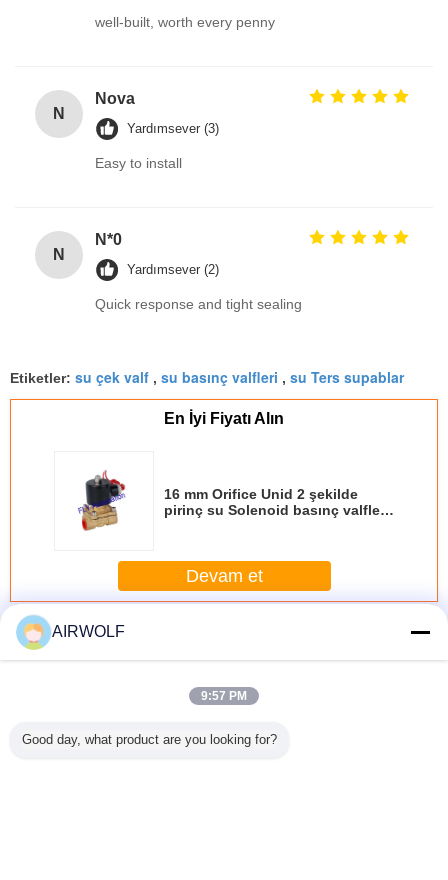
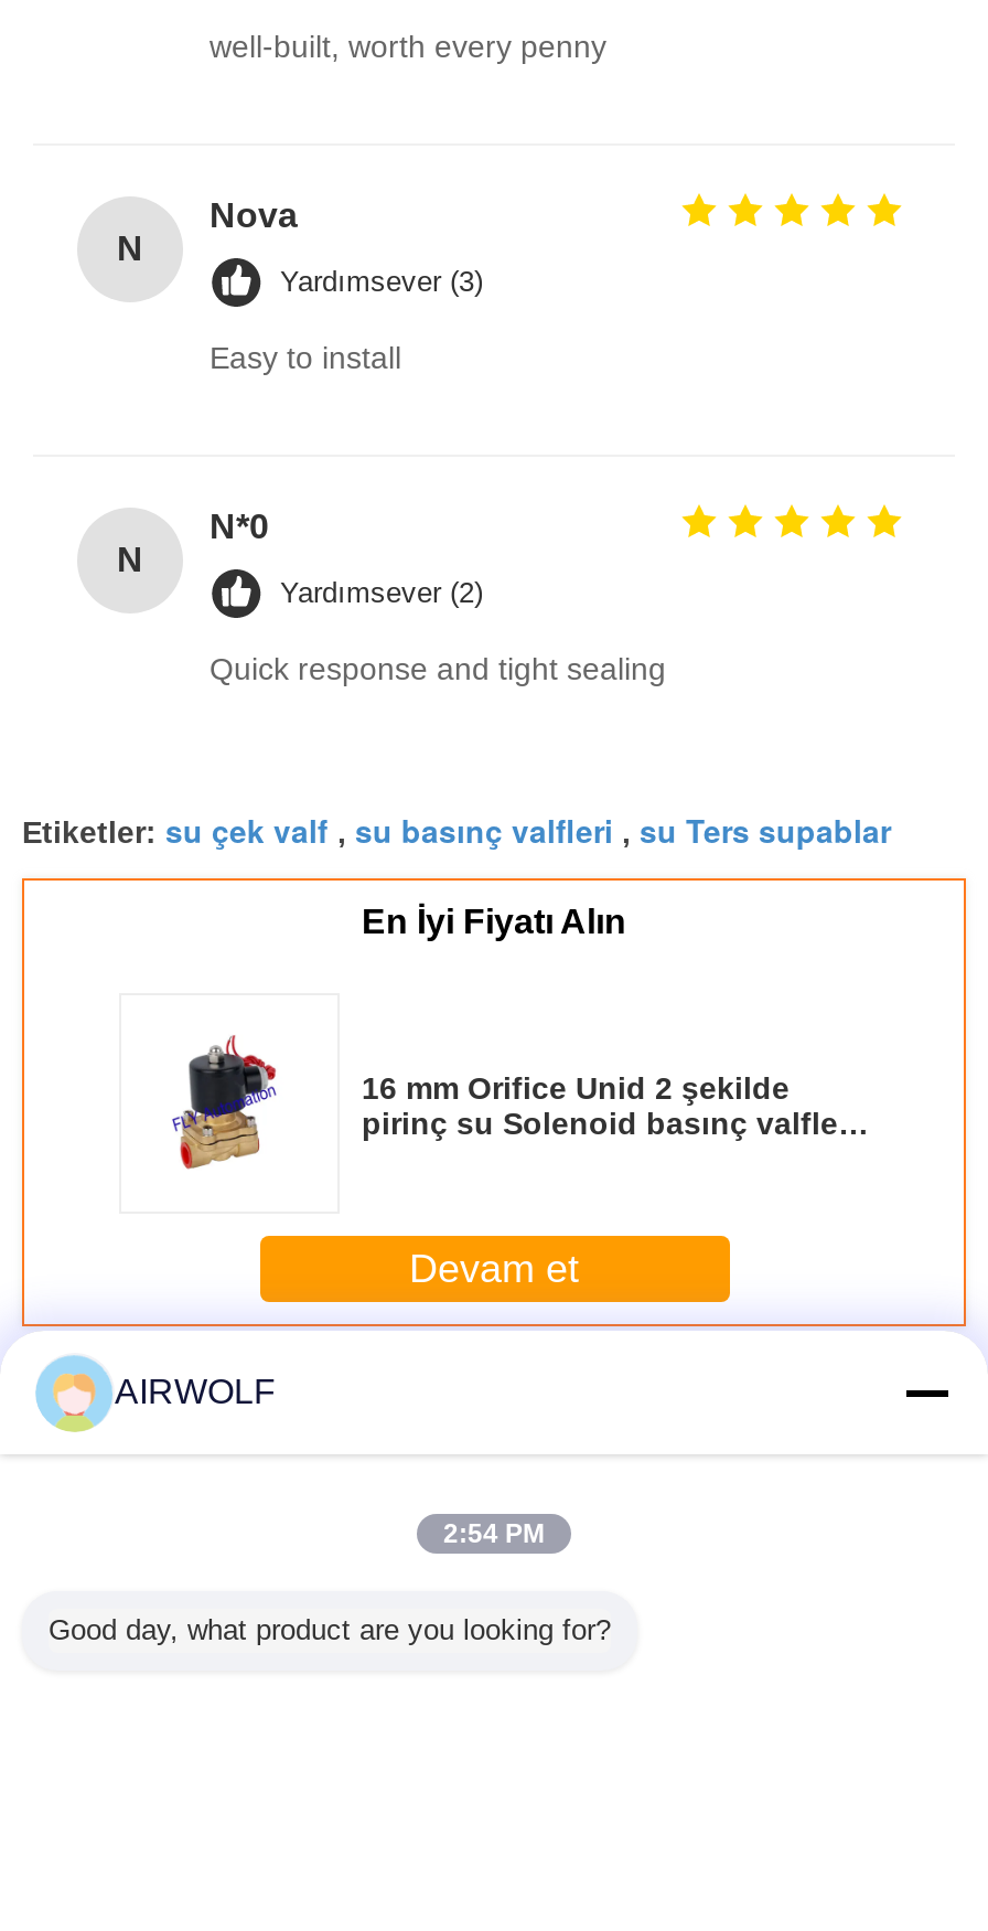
[201,689,247,703] 9:57 PM -> [443,1518,545,1549] 2:54 PM

